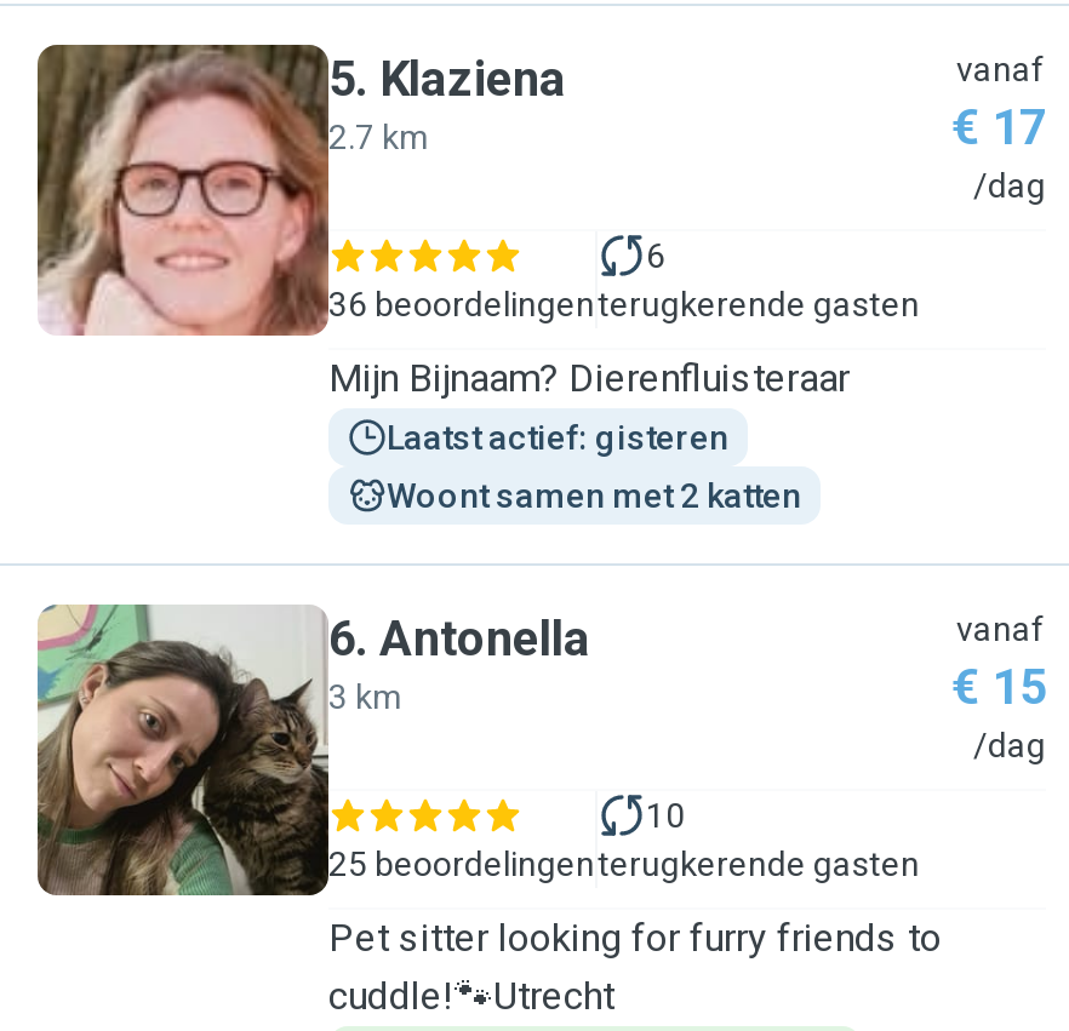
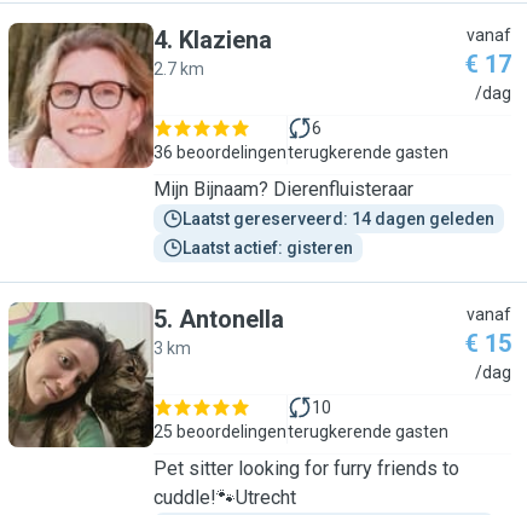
[328,50,566,108] 5. Klaziena -> [154,25,272,54] 4. Klaziena
none -> [183,209,494,228] Laatst gereserveerd: 14 dagen geleden
moved [387,418,728,457] -> [183,238,353,257]: Laatst actief: gisteren
[387,476,801,515] Woont samen met 2 katten -> none
[328,609,590,668] 6. Antonella -> [154,305,284,334] 5. Antonella

